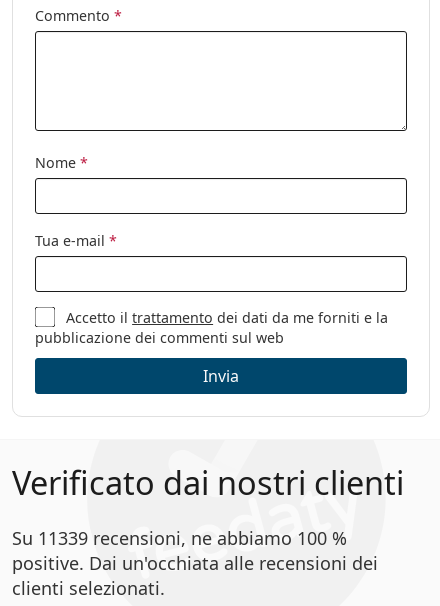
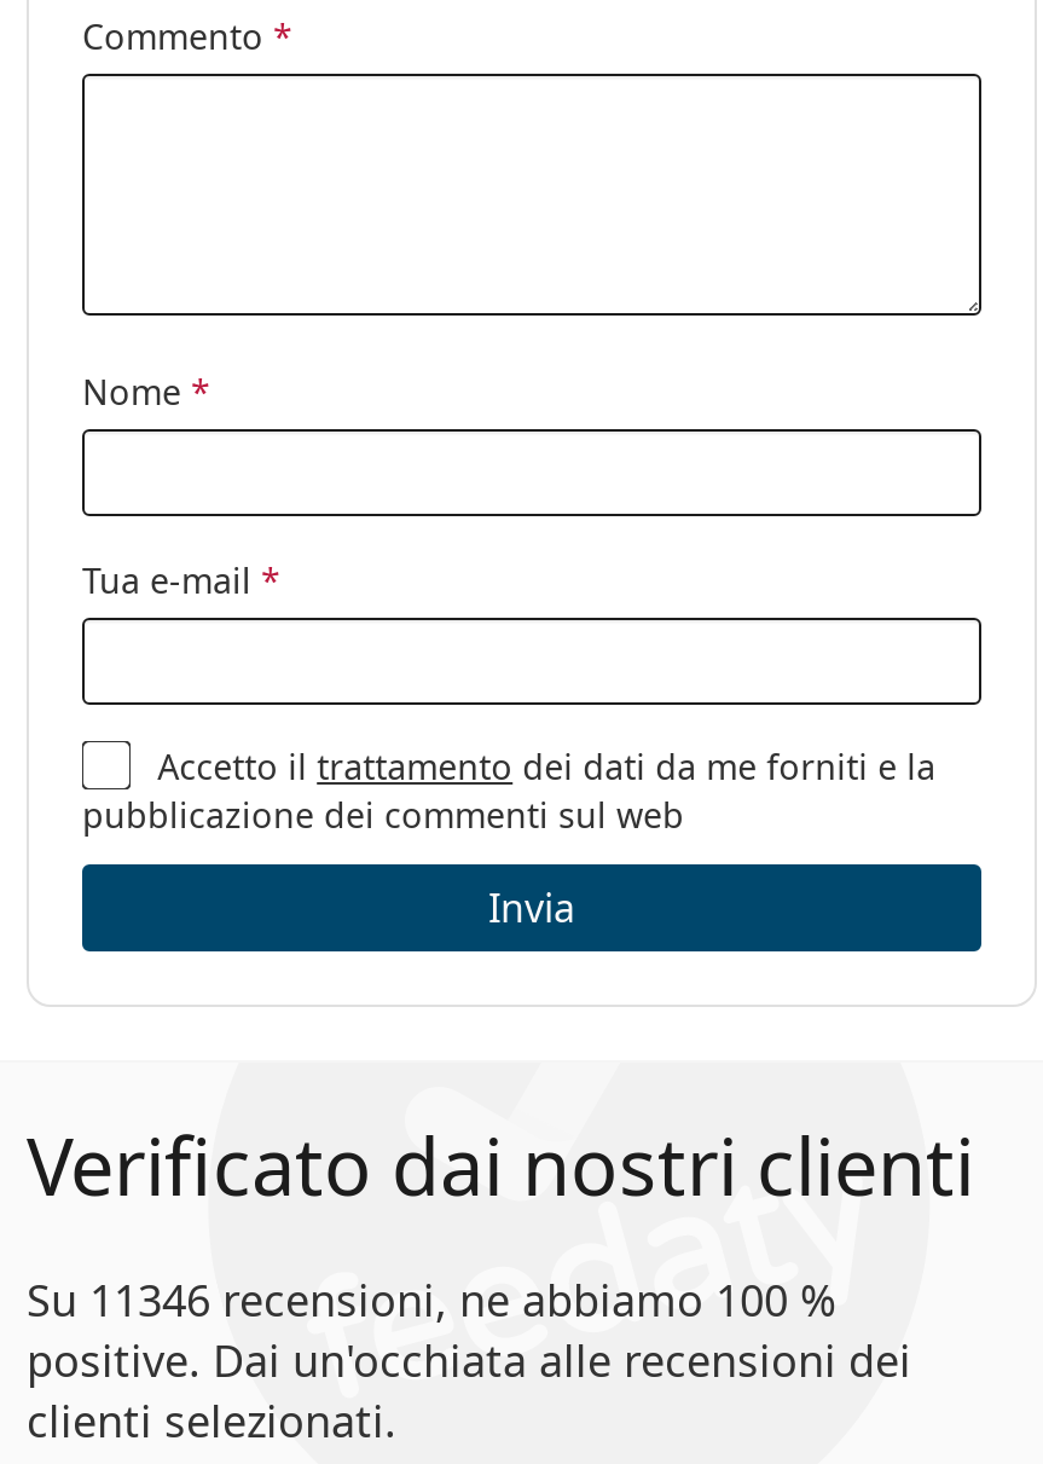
[12,526,347,550] Su 11339 recensioni, ne abbiamo 100 % -> [27,1270,836,1328] Su 11346 recensioni, ne abbiamo 100 %

